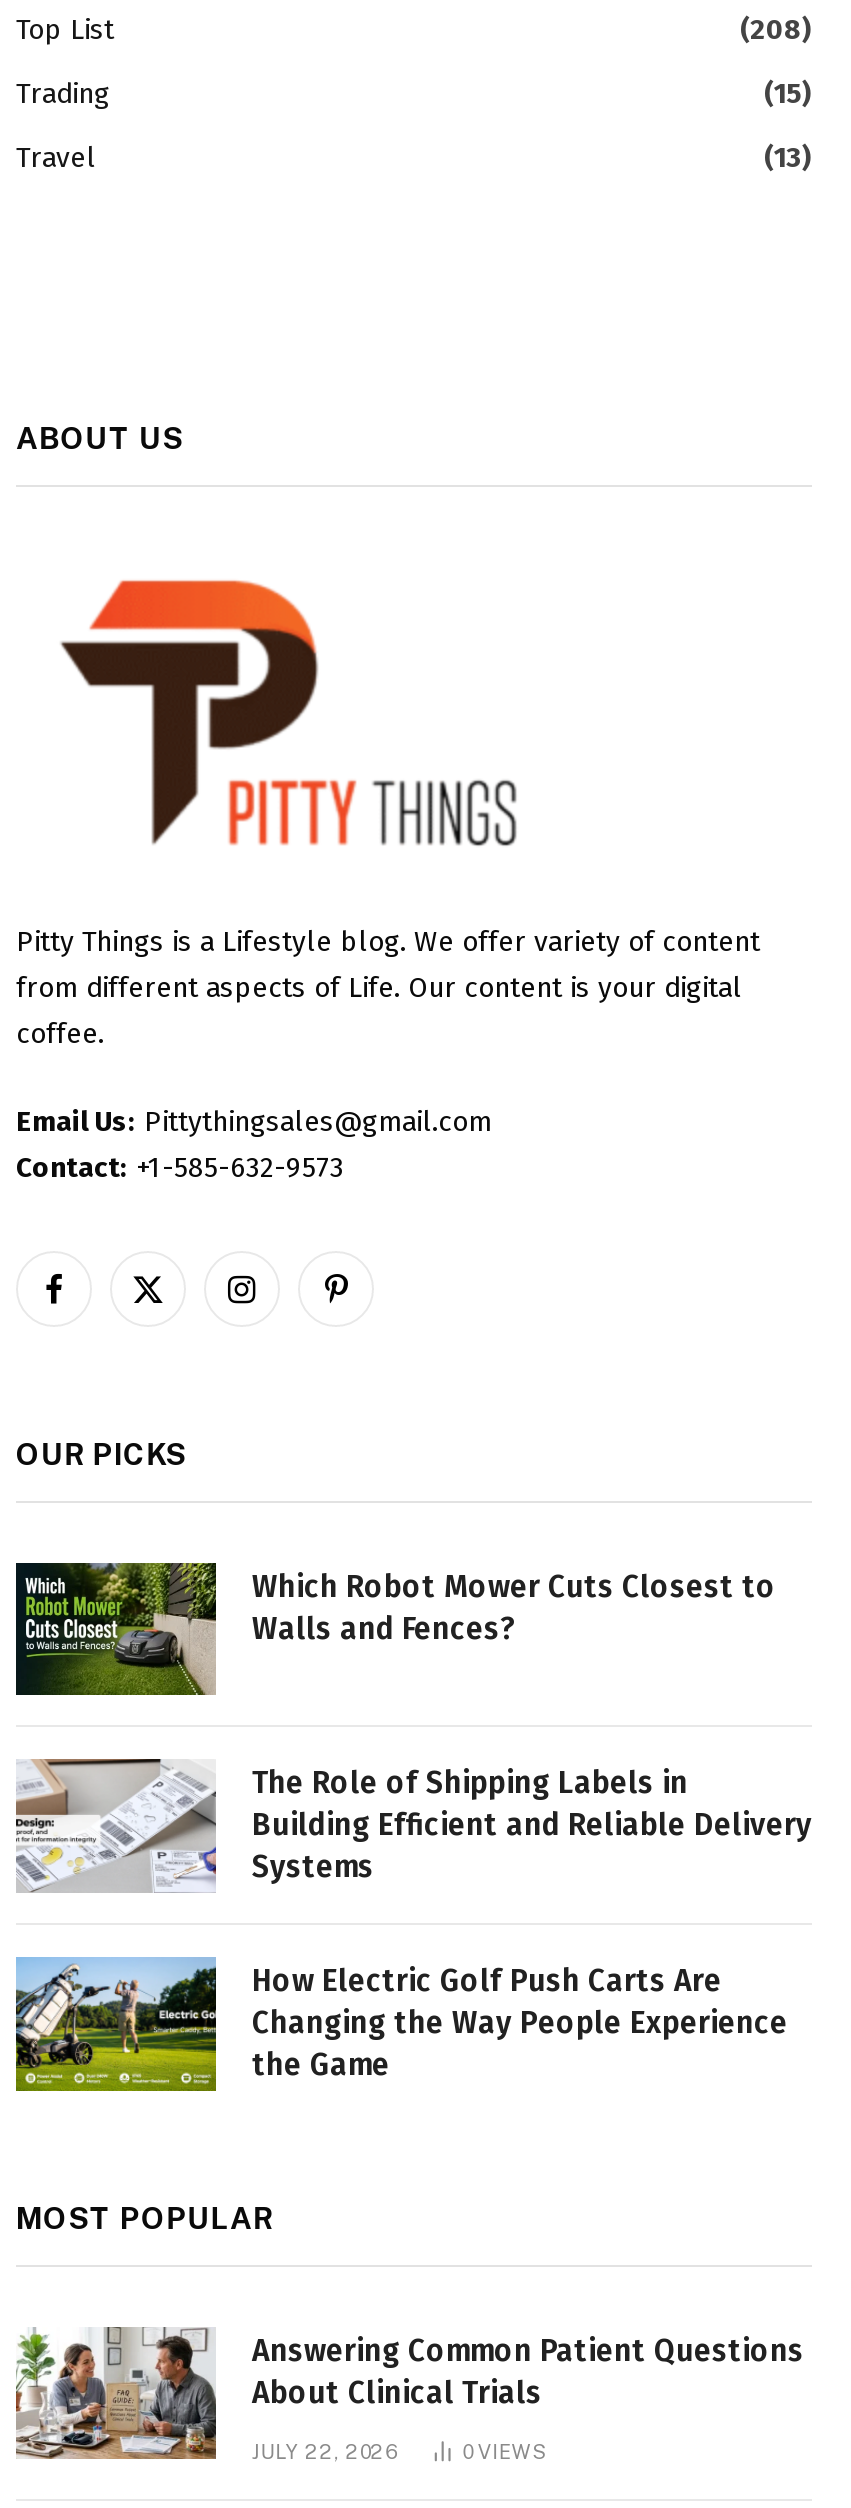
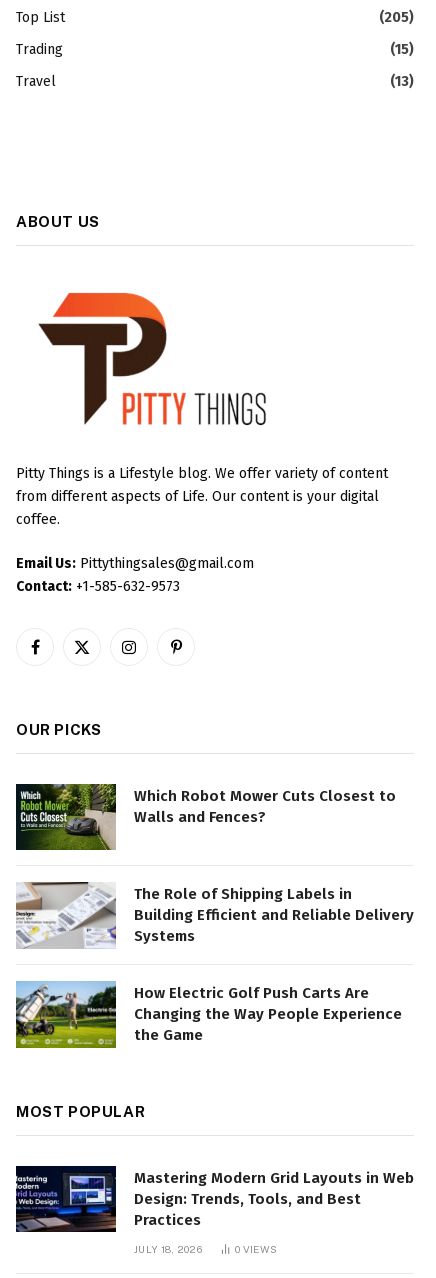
[740,12,812,46] (208) -> [379,9,414,26] (205)
[14,2327,804,2461] [image] | Answering Common Patient Questions | About Clinical Trials -> [15,1165,414,1233] [image] | Mastering Modern Grid Layouts in Web | Design: Trends, Tools, and Best | Practices
[252,2438,396,2462] JULY 22, 2026 -> [134,1243,202,1255] JULY 18, 2026

